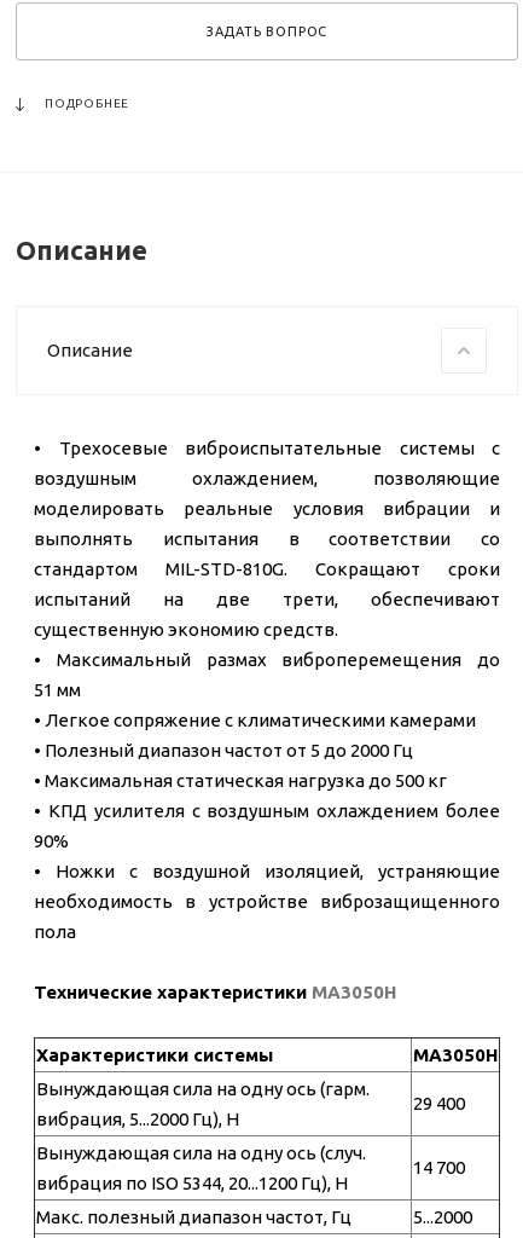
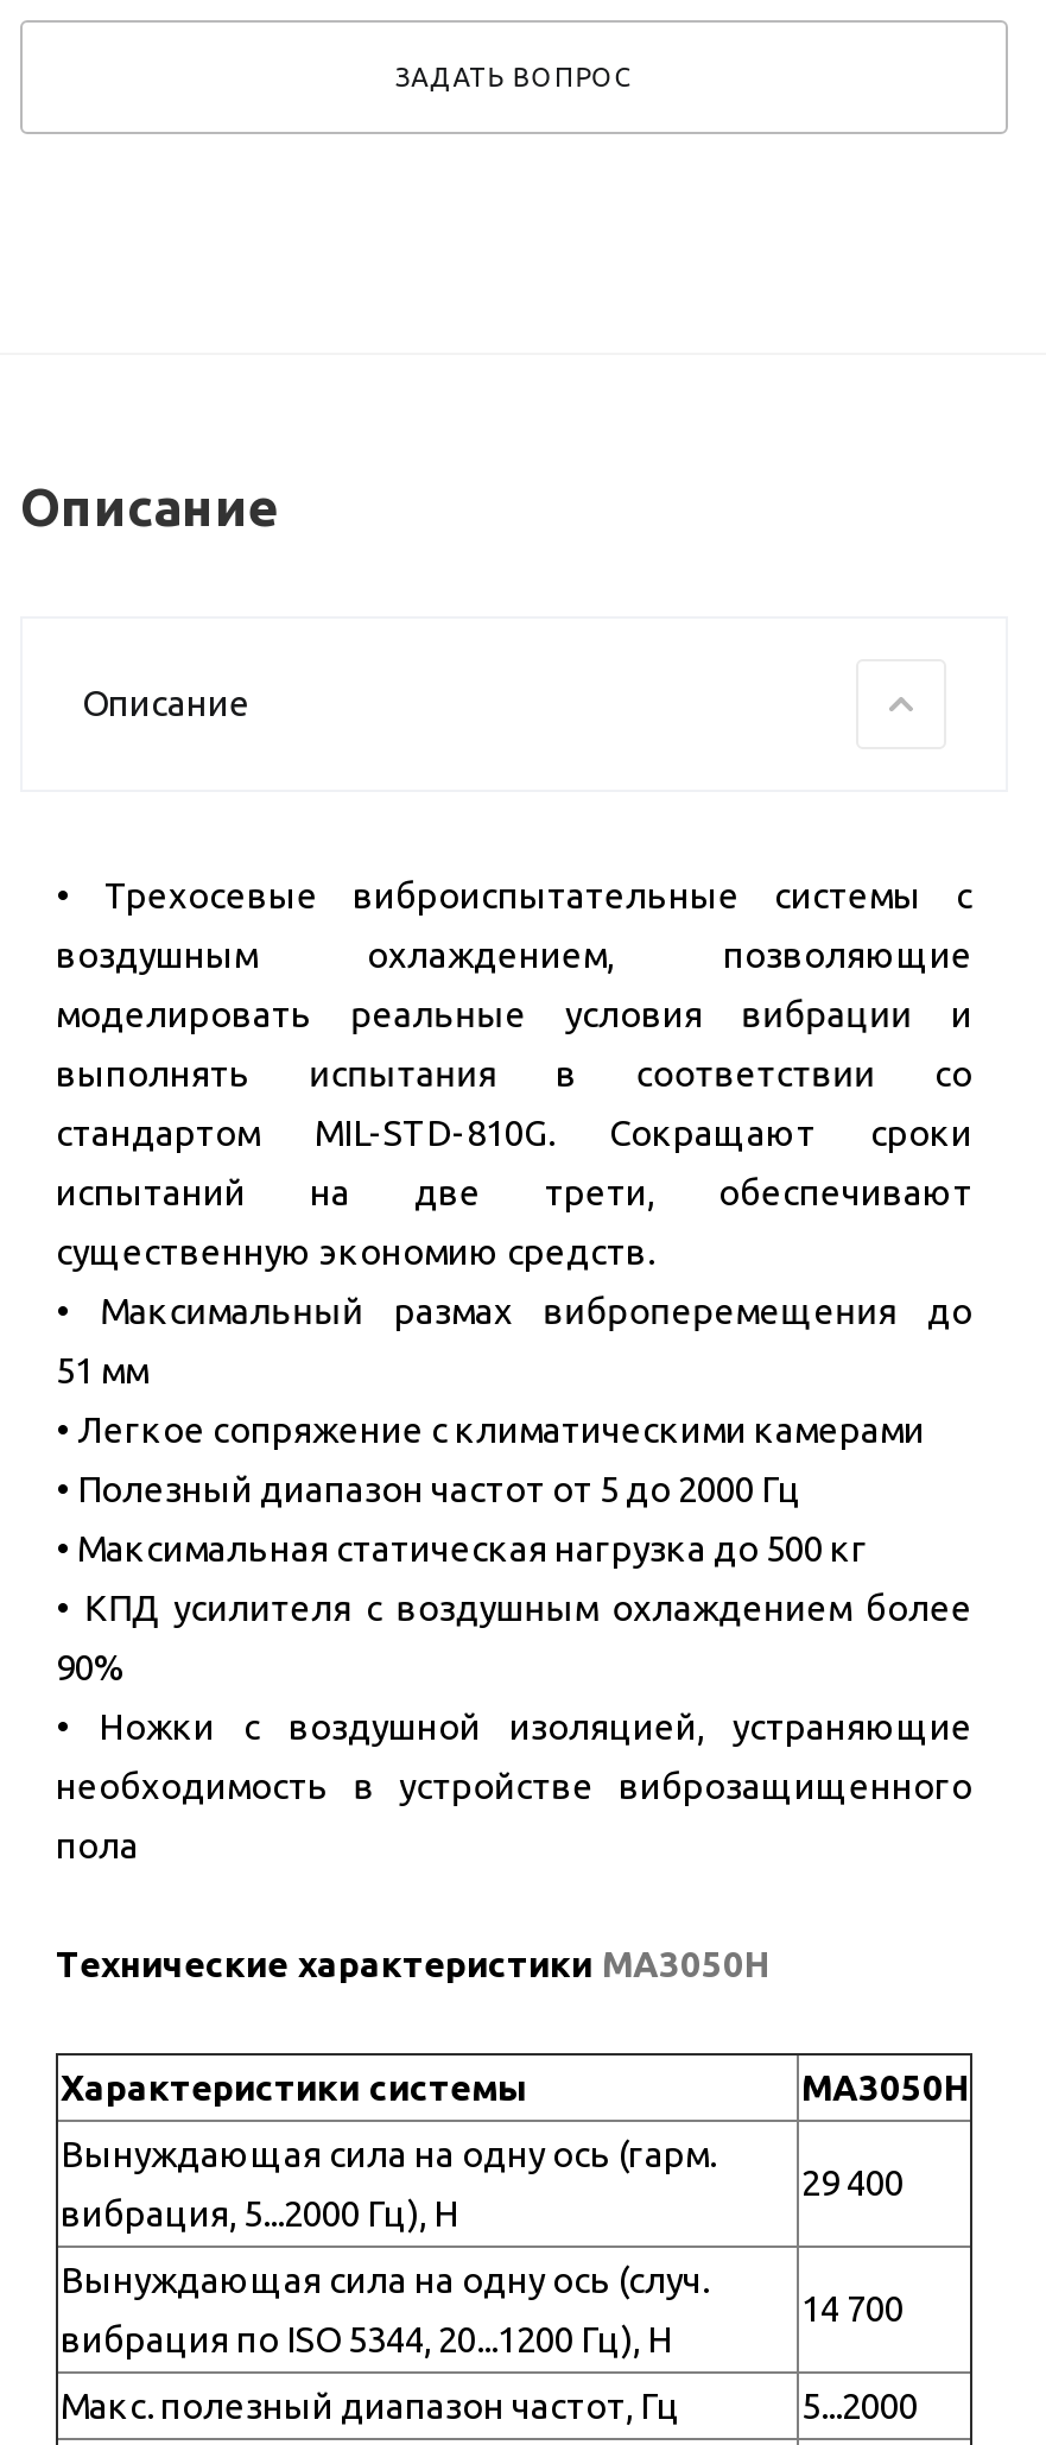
[45,97,129,110] ПОДРОБНЕЕ -> none

